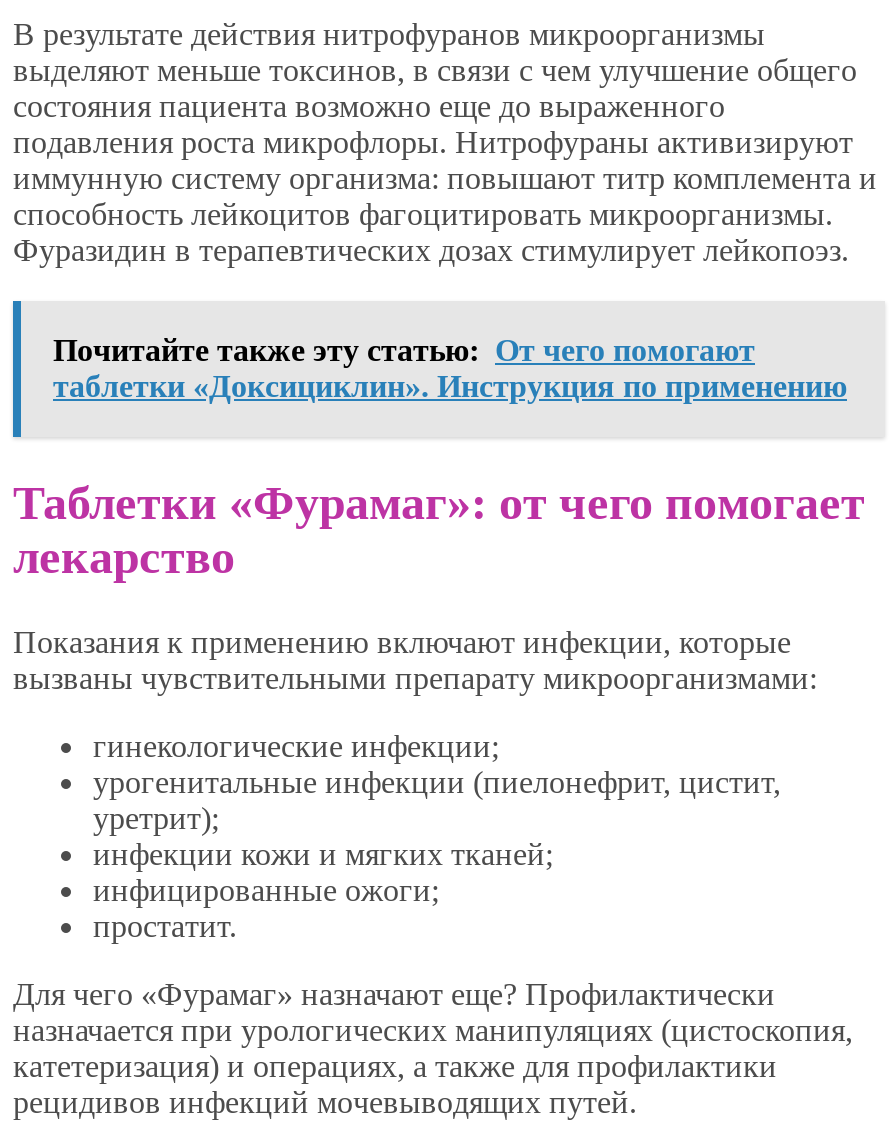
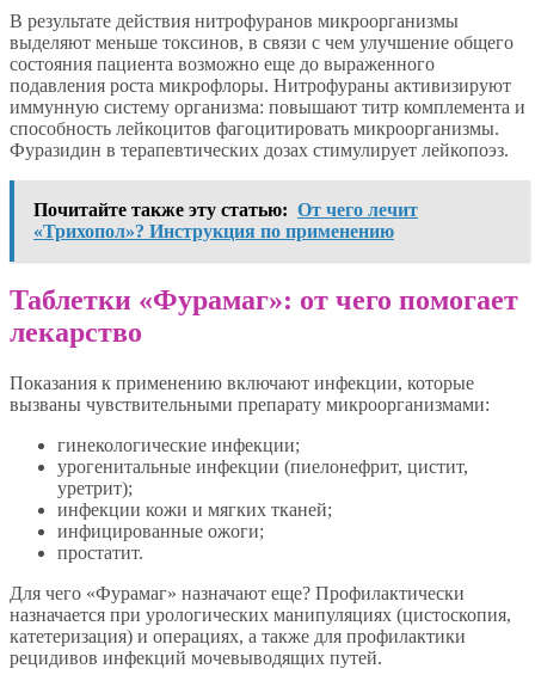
[53,332,847,402] Почитайте также эту статью: От чего помогают | таблетки «Доксициклин». Инструкция по применению -> [33,199,418,241] Почитайте также эту статью: От чего лечит | «Трихопол»? Инструкция по применению

